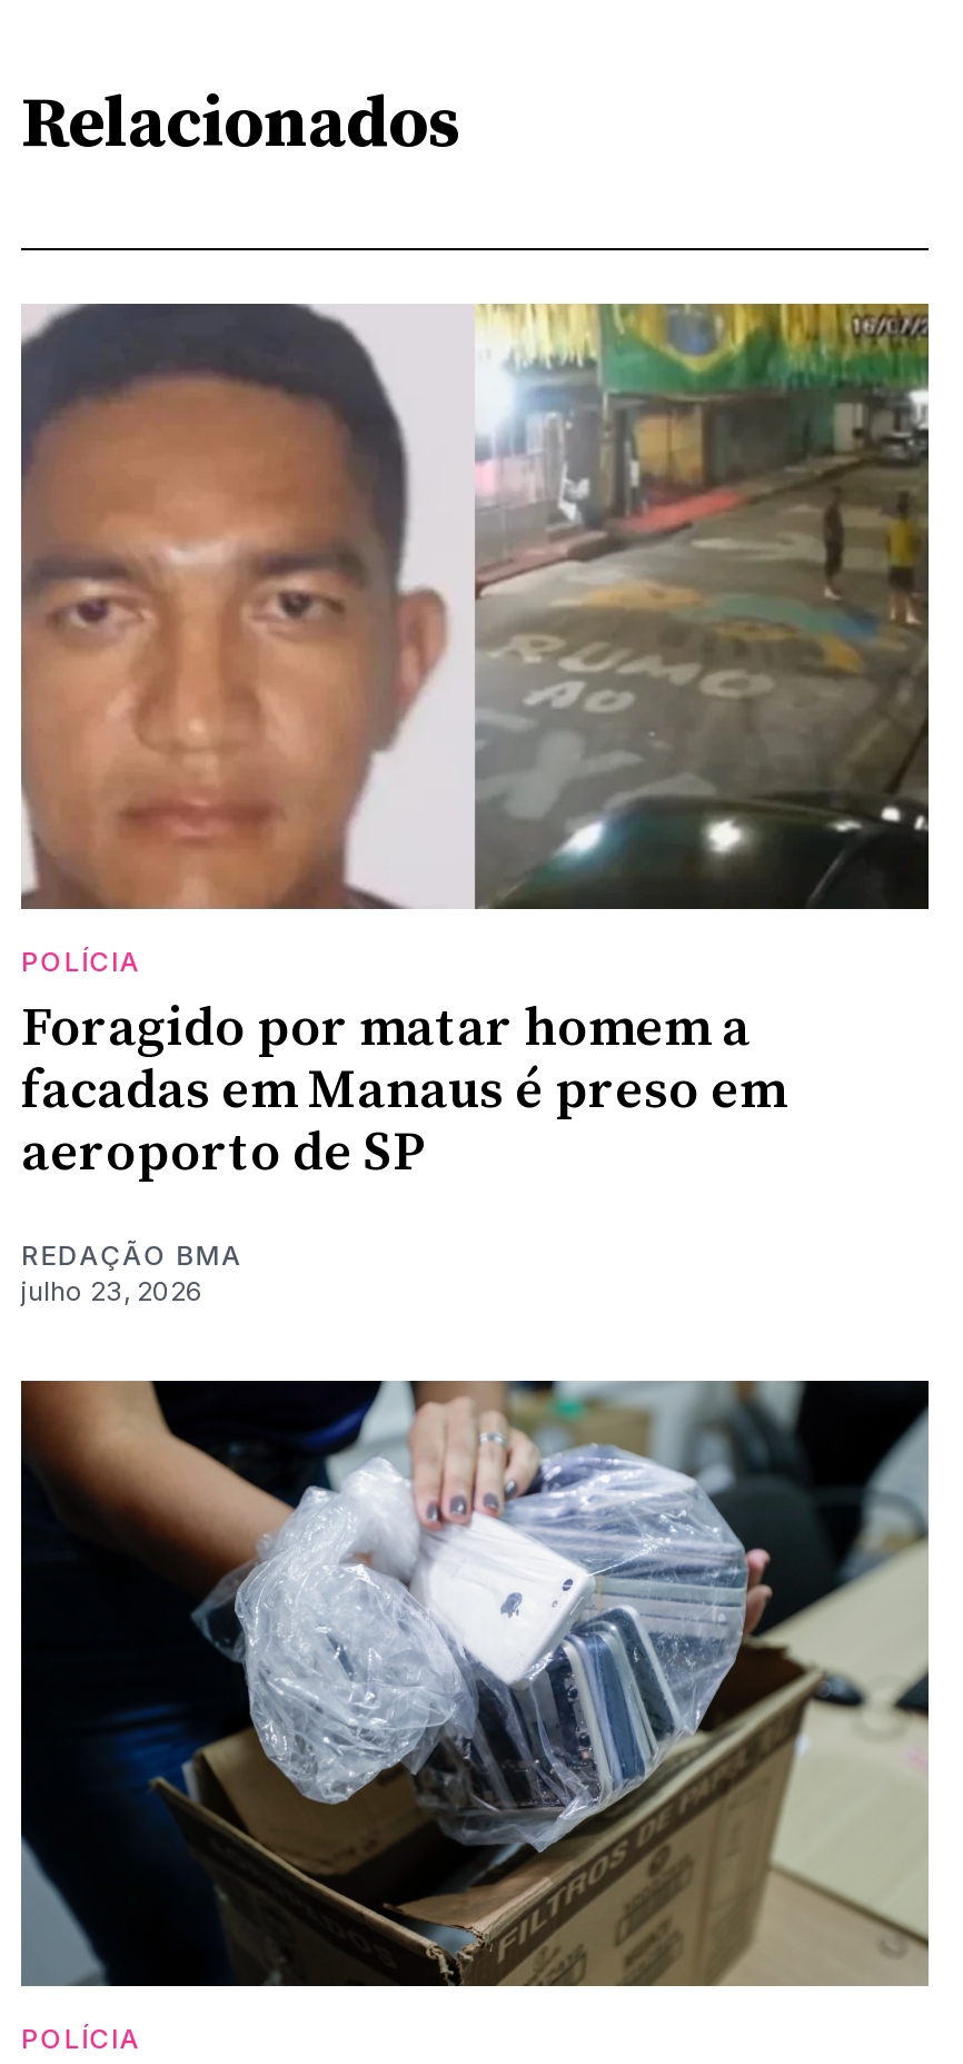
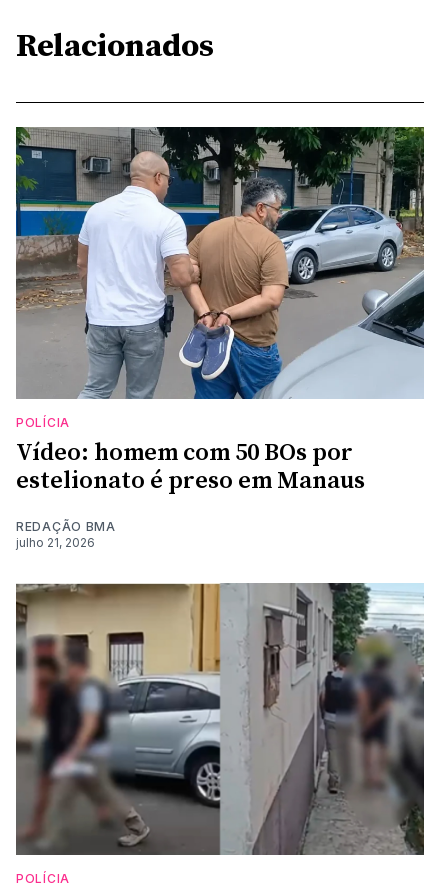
[19,302,931,1186] [image] | Foragido por matar homem a | facadas em Manaus é preso em | aeroporto de SP -> [15,126,425,496] [image] | Vídeo: homem com 50 BOs por | estelionato é preso em Manaus
[21,1273,203,1306] julho 23, 2026 -> [16,535,95,550] julho 21, 2026
[19,1379,931,1986] [image] -> [15,583,424,855] [image]

